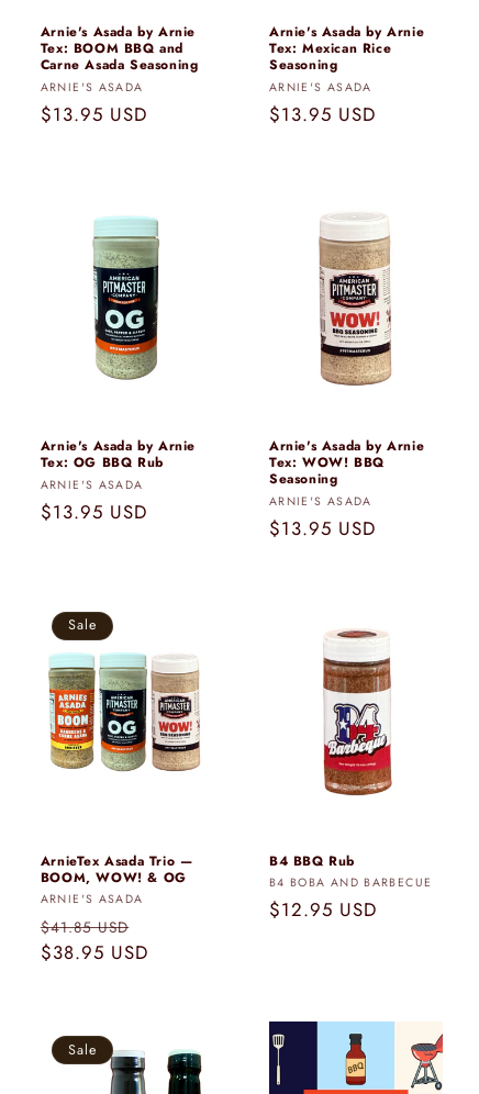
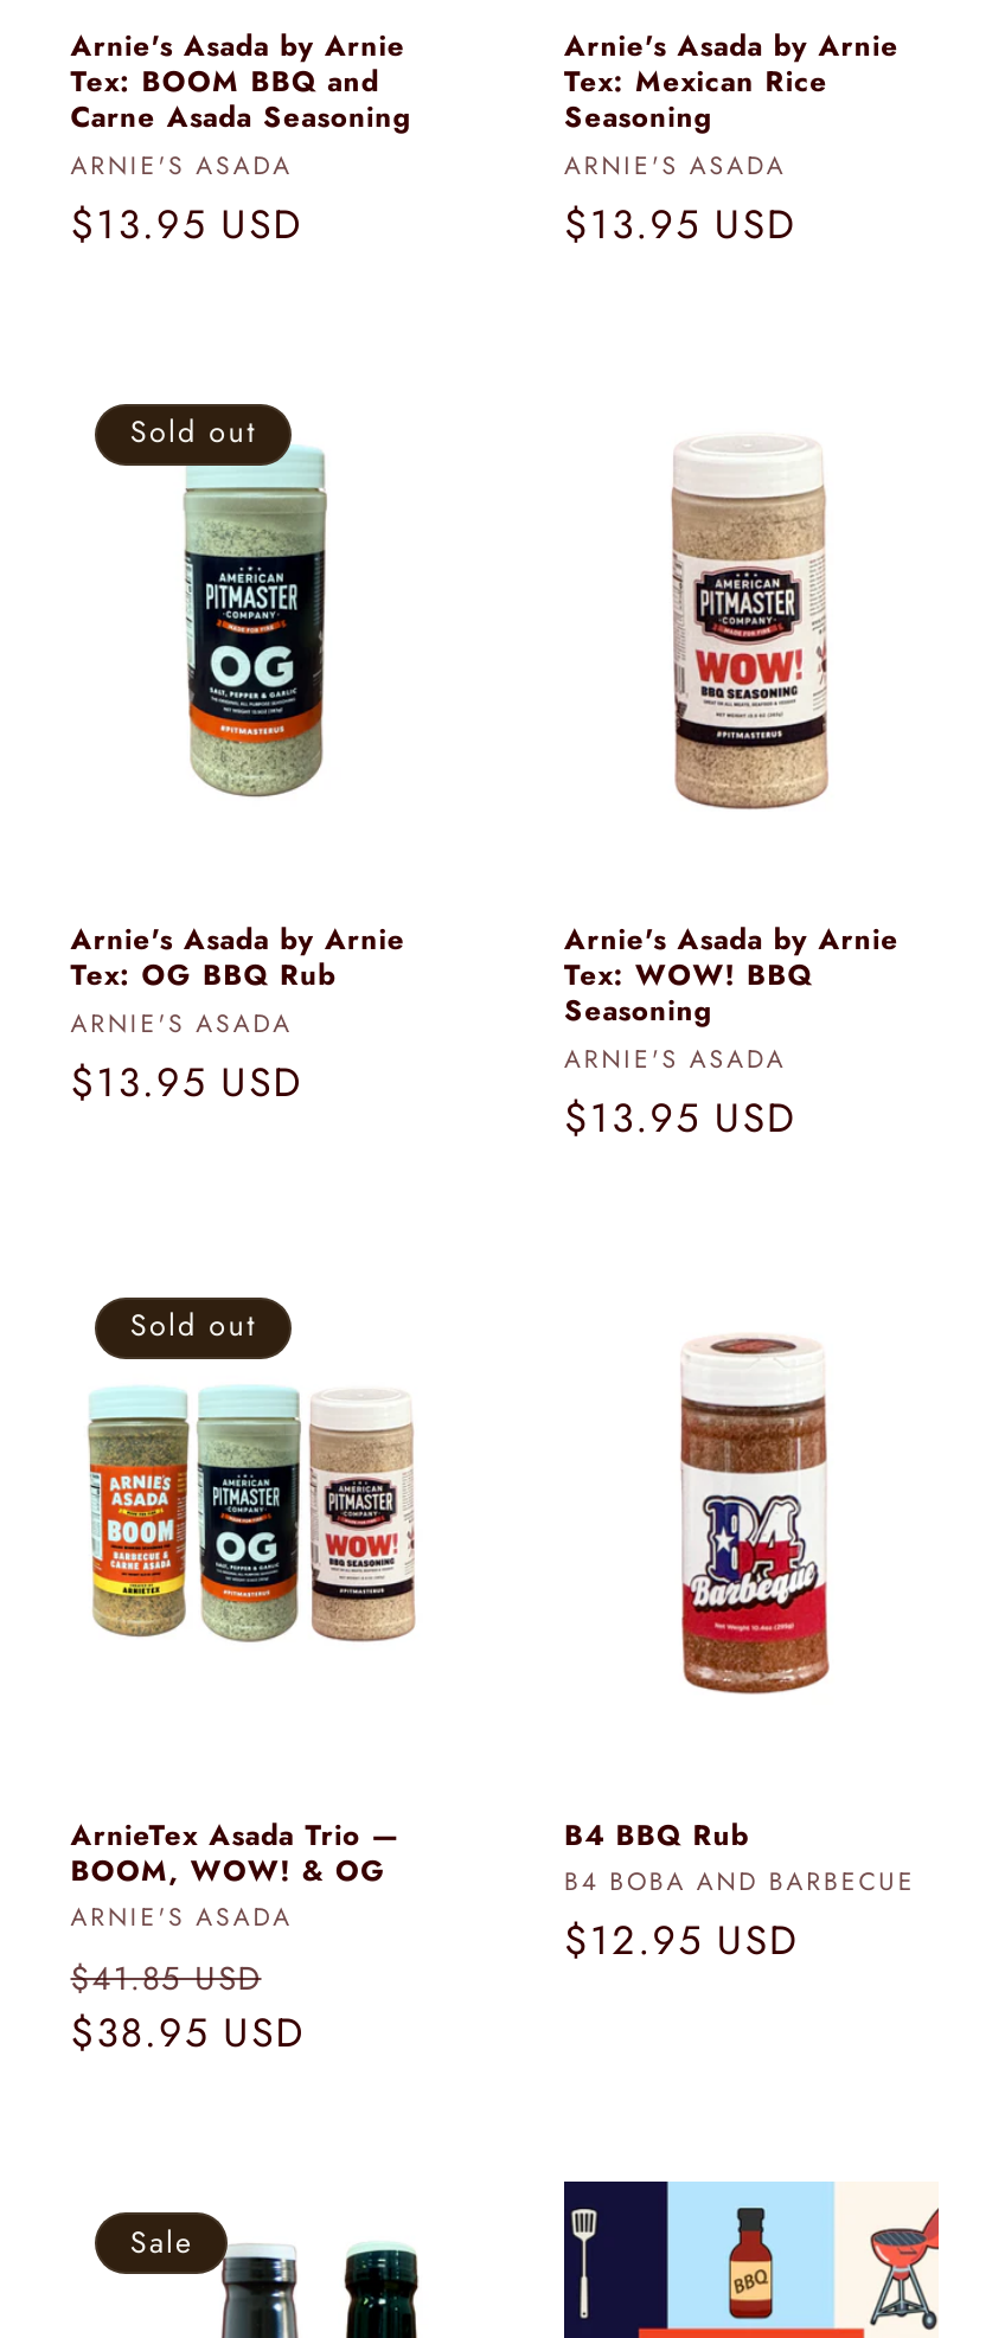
none -> [130,412,257,455] Sold out
[68,616,97,636] Sale -> [130,1306,257,1349] Sold out

